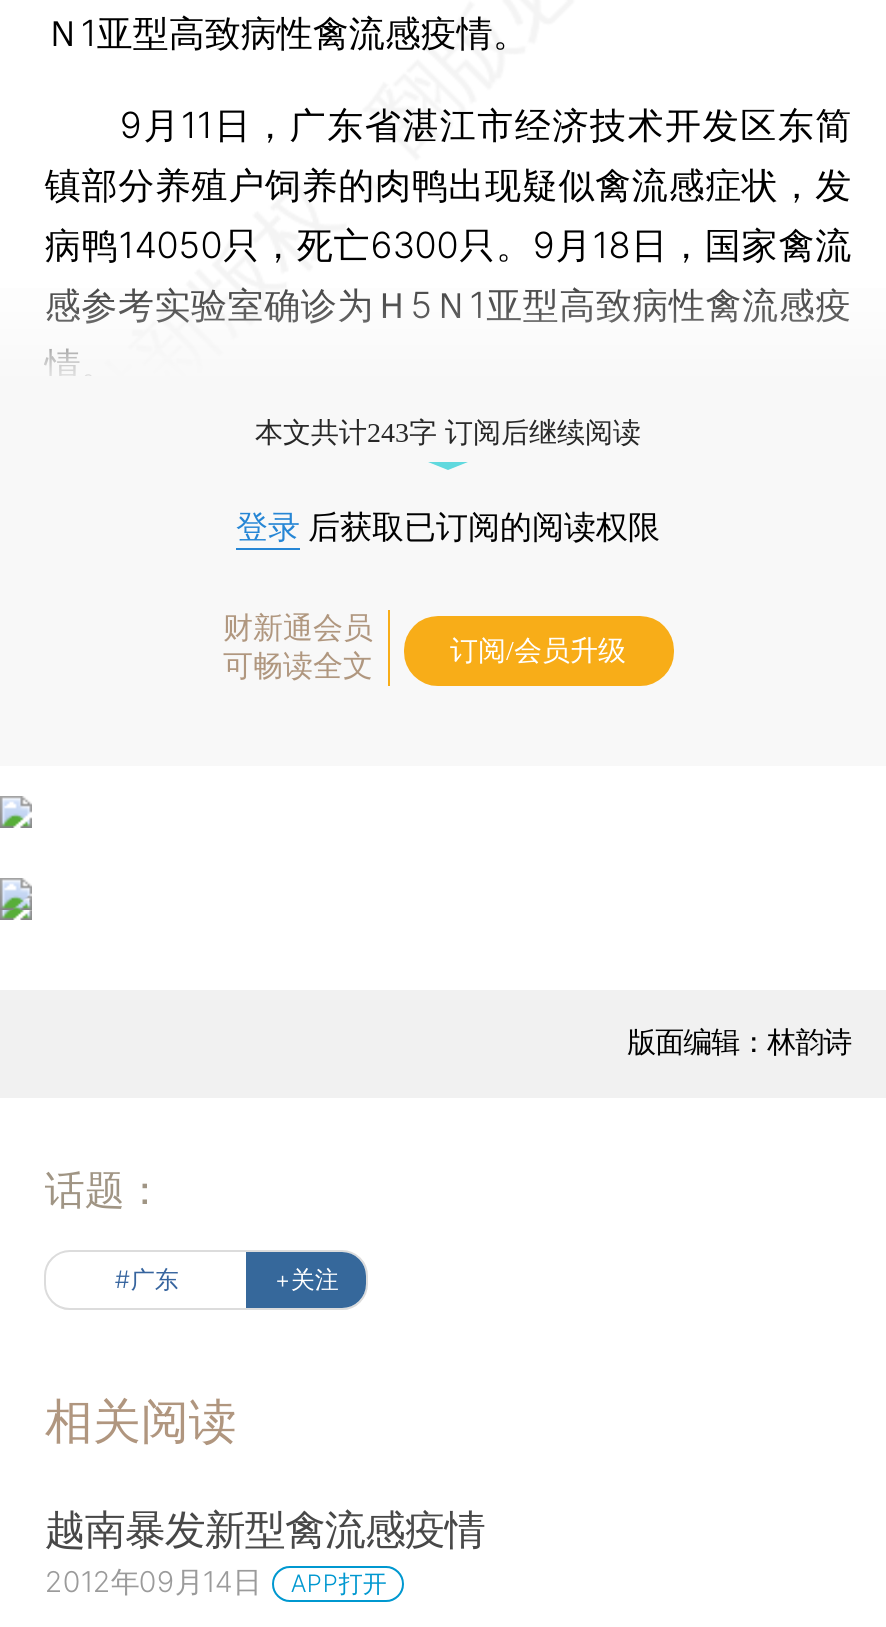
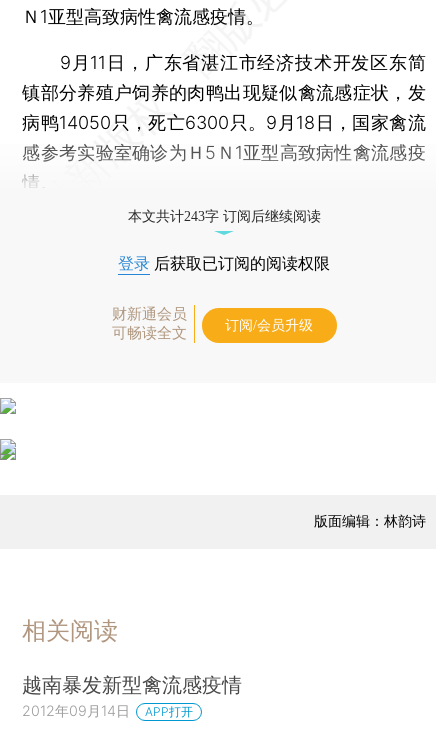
[45,1166,339,1294] 话题： | #广东 | +关注 -> none

